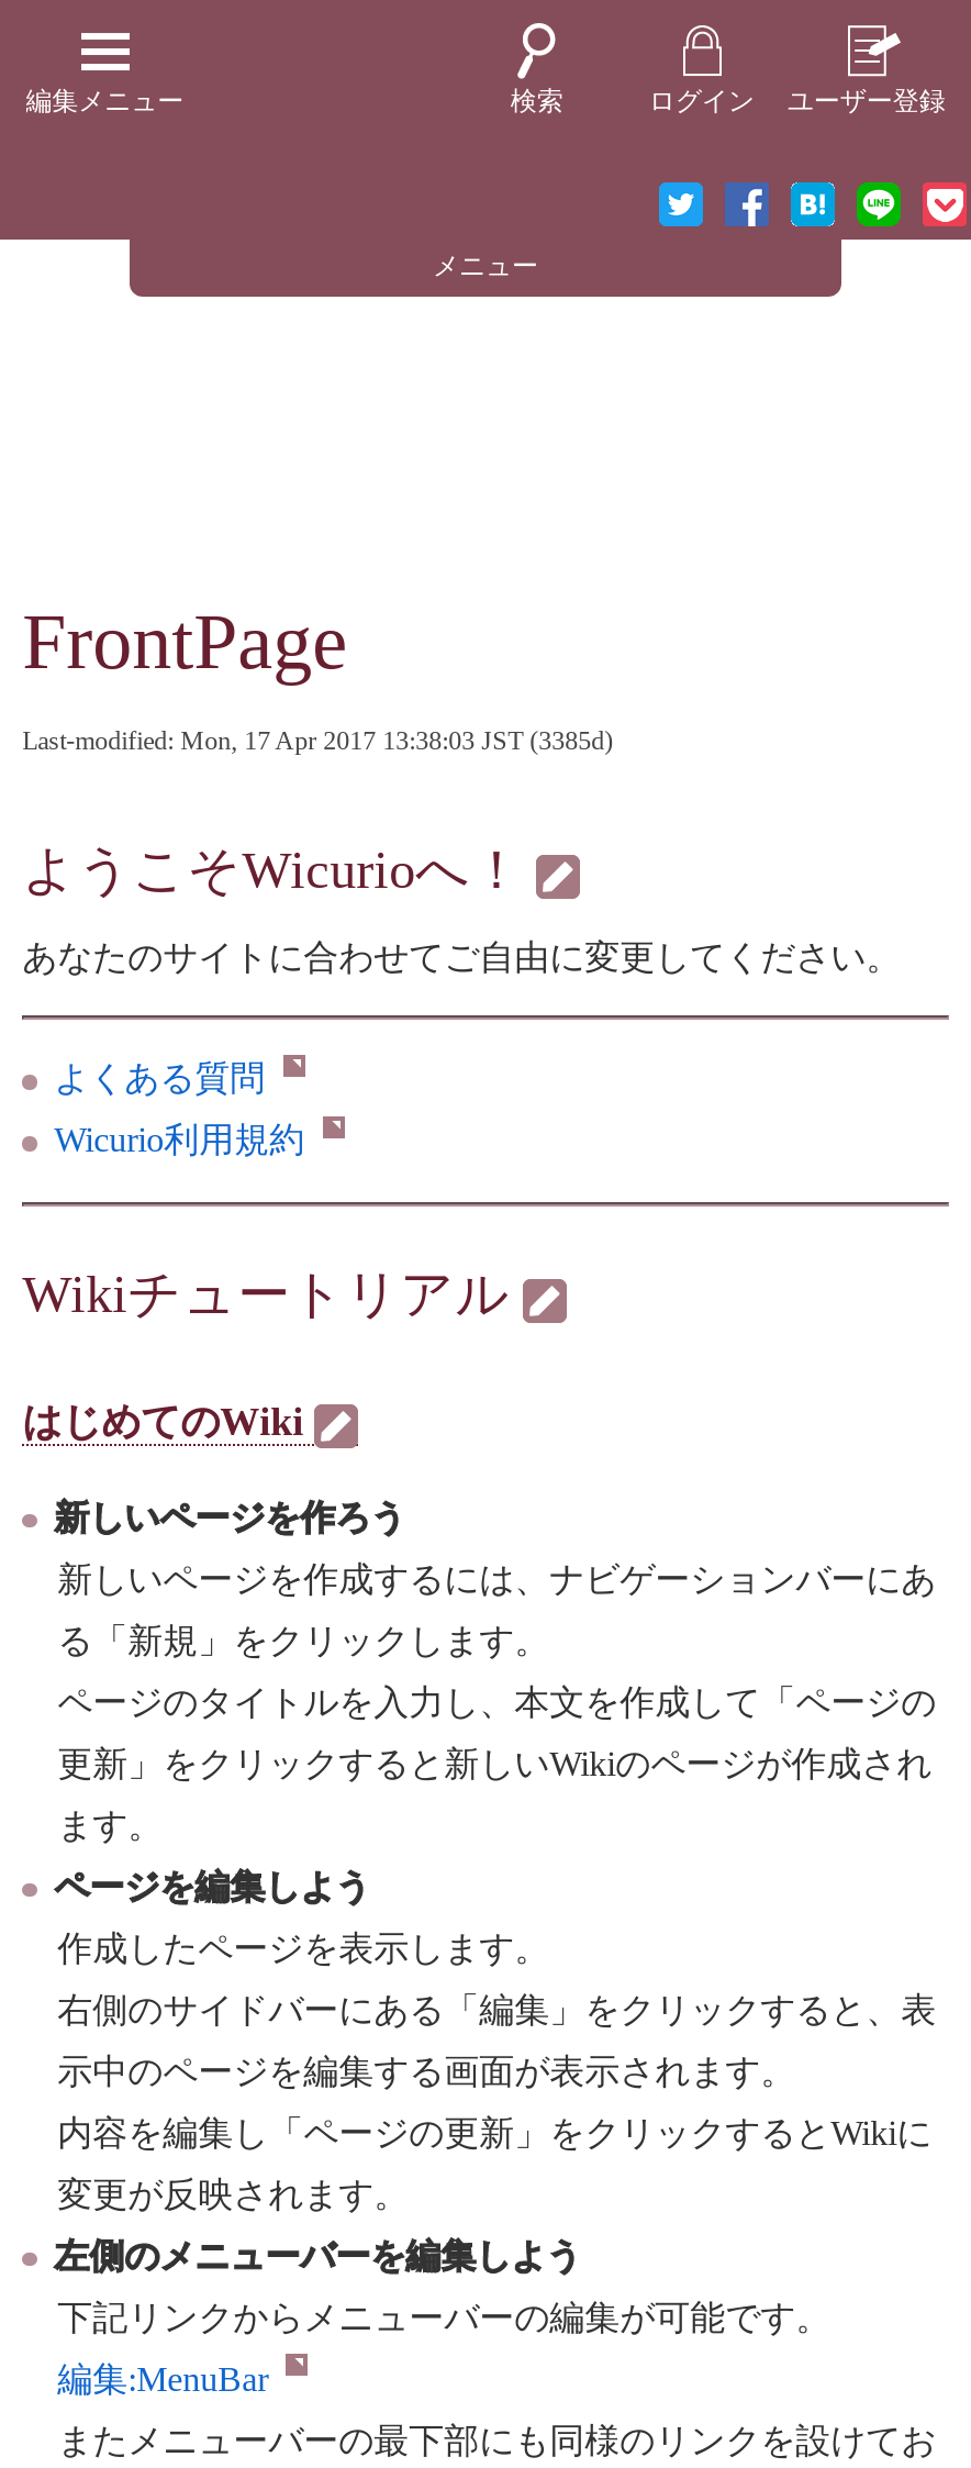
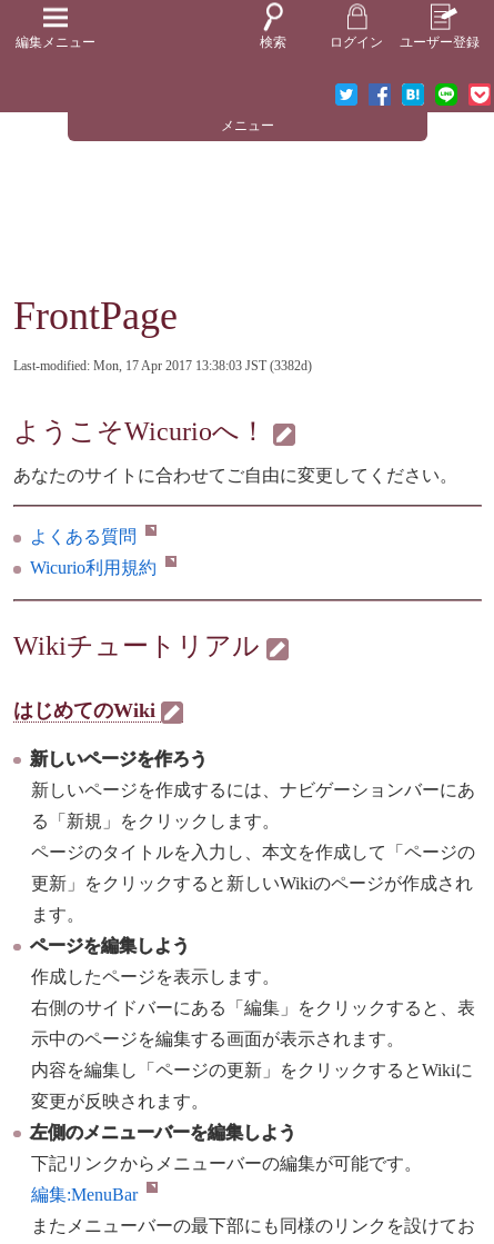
[22,724,613,755] Last-modified: Mon, 17 Apr 2017 13:38:03 JST (3385d) -> [14,357,312,373] Last-modified: Mon, 17 Apr 2017 13:38:03 JST (3382d)

